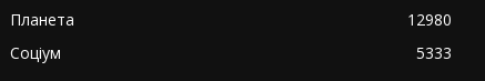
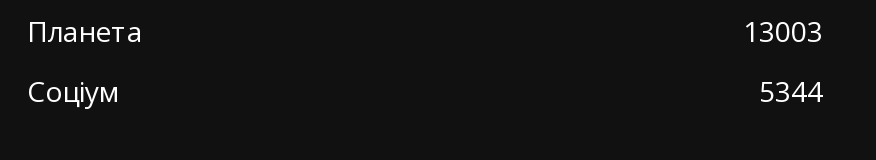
[407,9,452,30] 12980 -> [743,13,823,51] 13003
[416,42,452,63] 5333 -> [759,73,823,111] 5344

